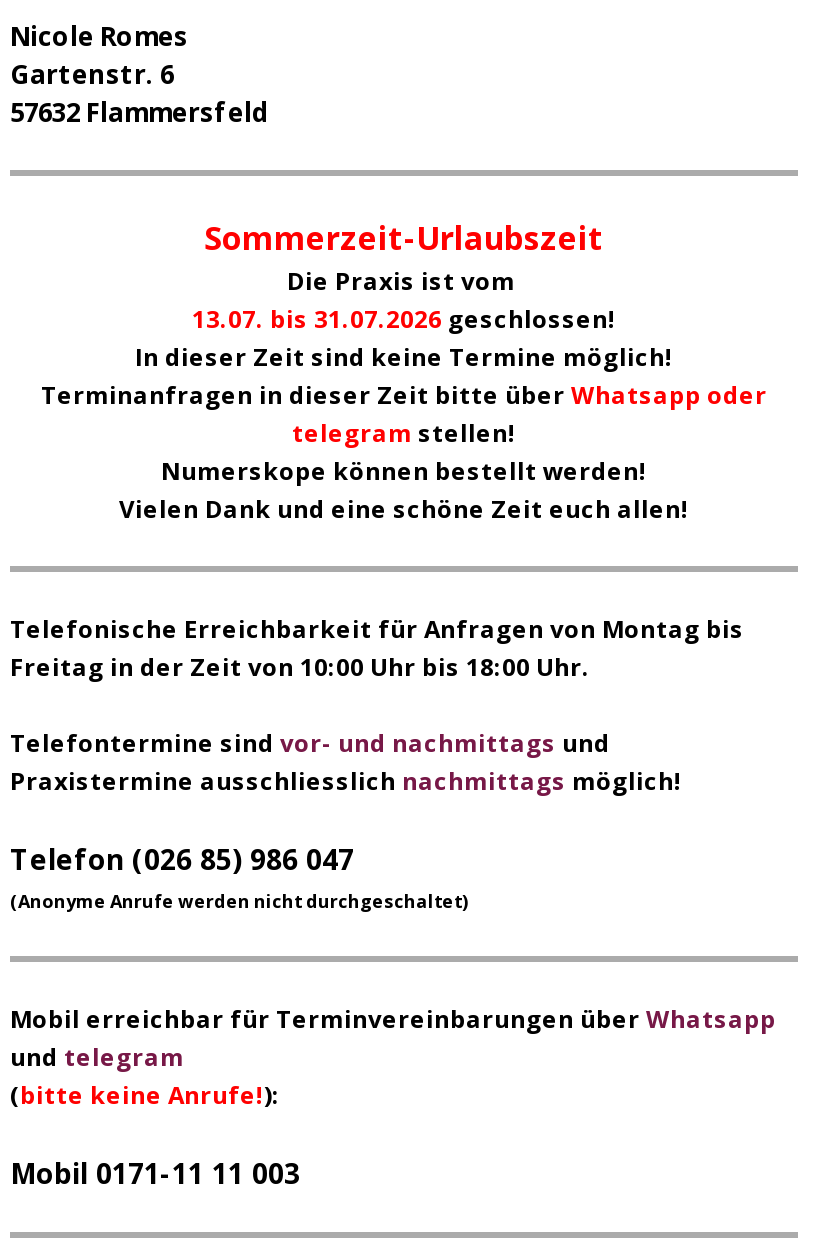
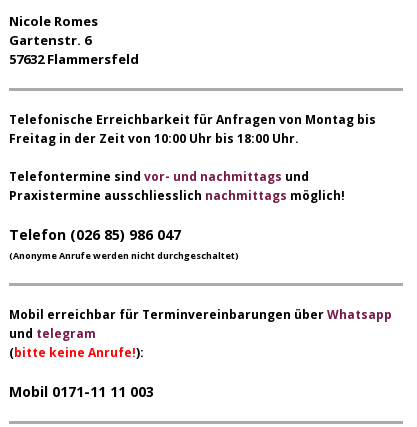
[41,215,767,525] Sommerzeit-Urlaubszeit | Die Praxis ist vom | 13.07. bis 31.07.2026 geschlossen! | In dieser Zeit sind keine Termine möglich! | Terminanfragen in dieser Zeit bitte über Whatsapp oder | telegram stellen! | Numerskope können bestellt werden! | Vielen Dank und eine schöne Zeit euch allen! -> none

